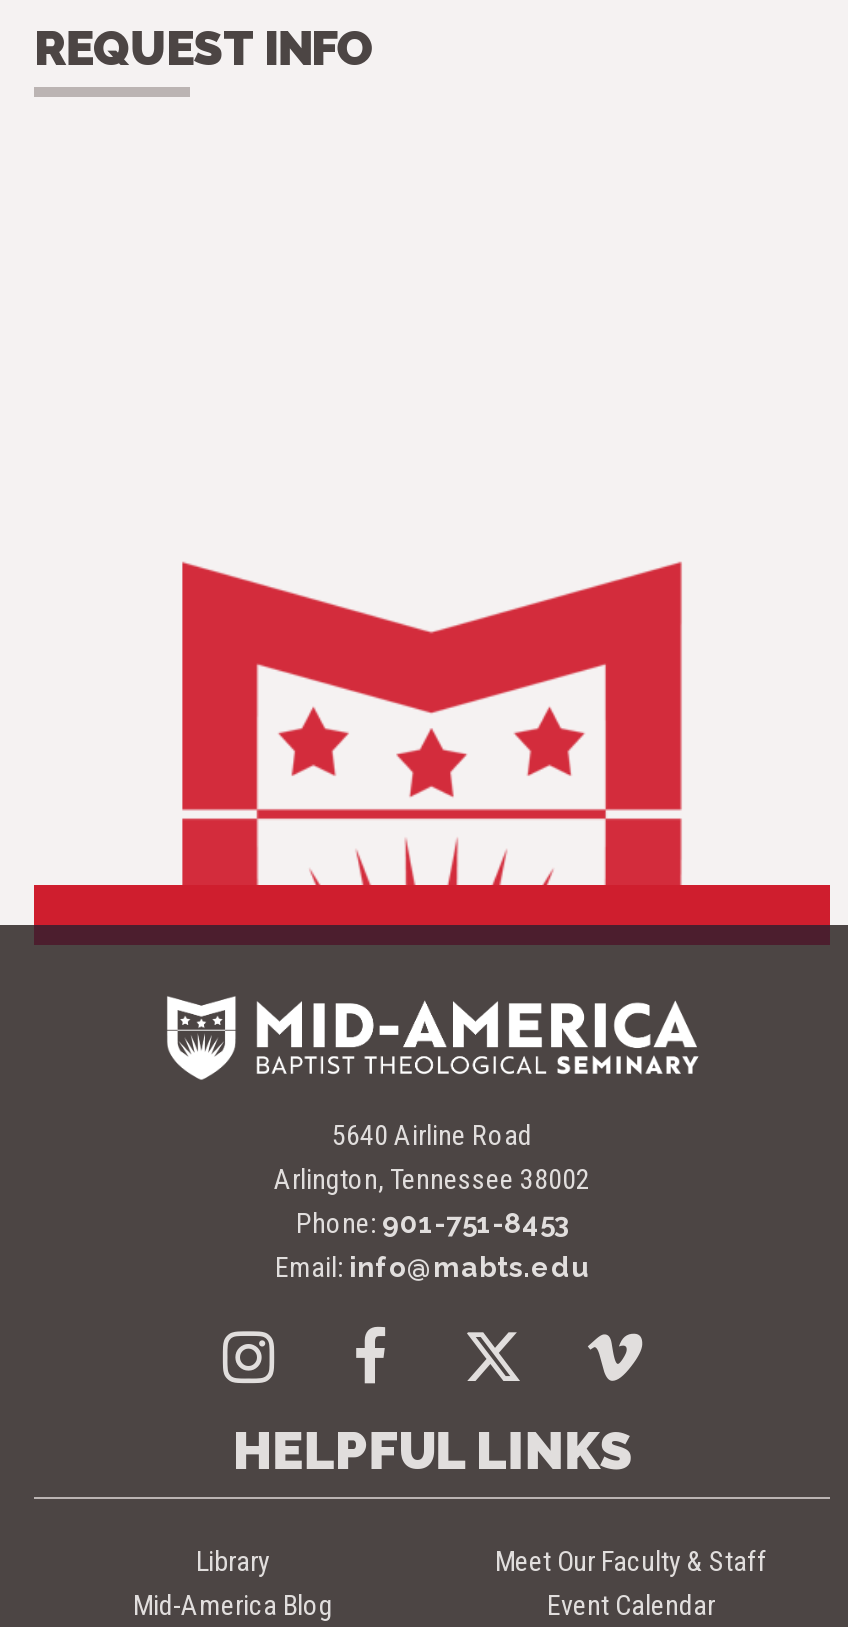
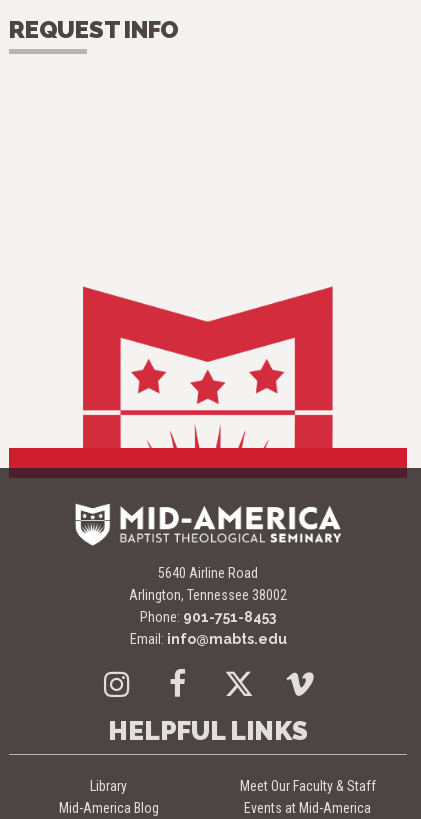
[547,1589,715,1621] Event Calendar -> [244,800,371,816] Events at Mid-America

